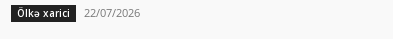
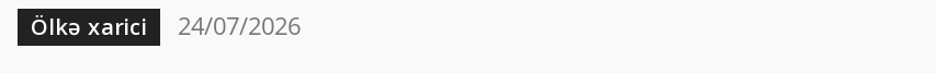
[17,5,140,20] Ölkə xarici 22/07/2026 -> [31,10,301,43] Ölkə xarici 24/07/2026

